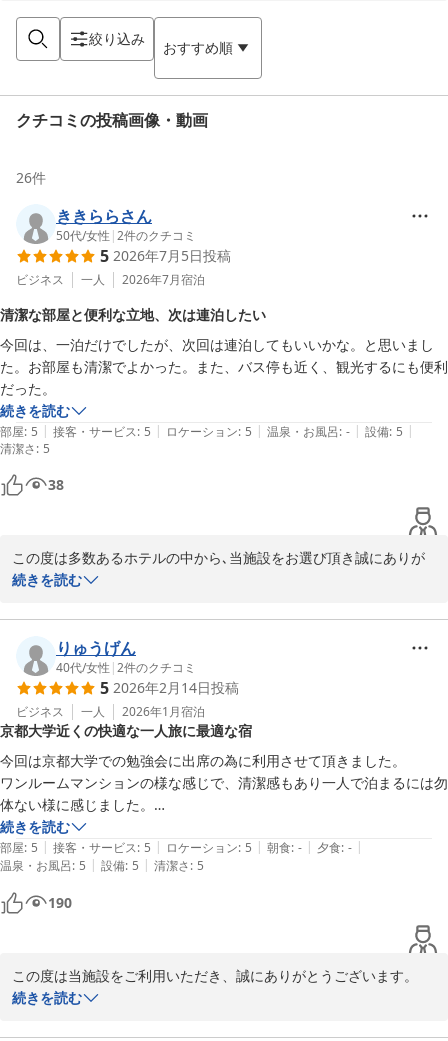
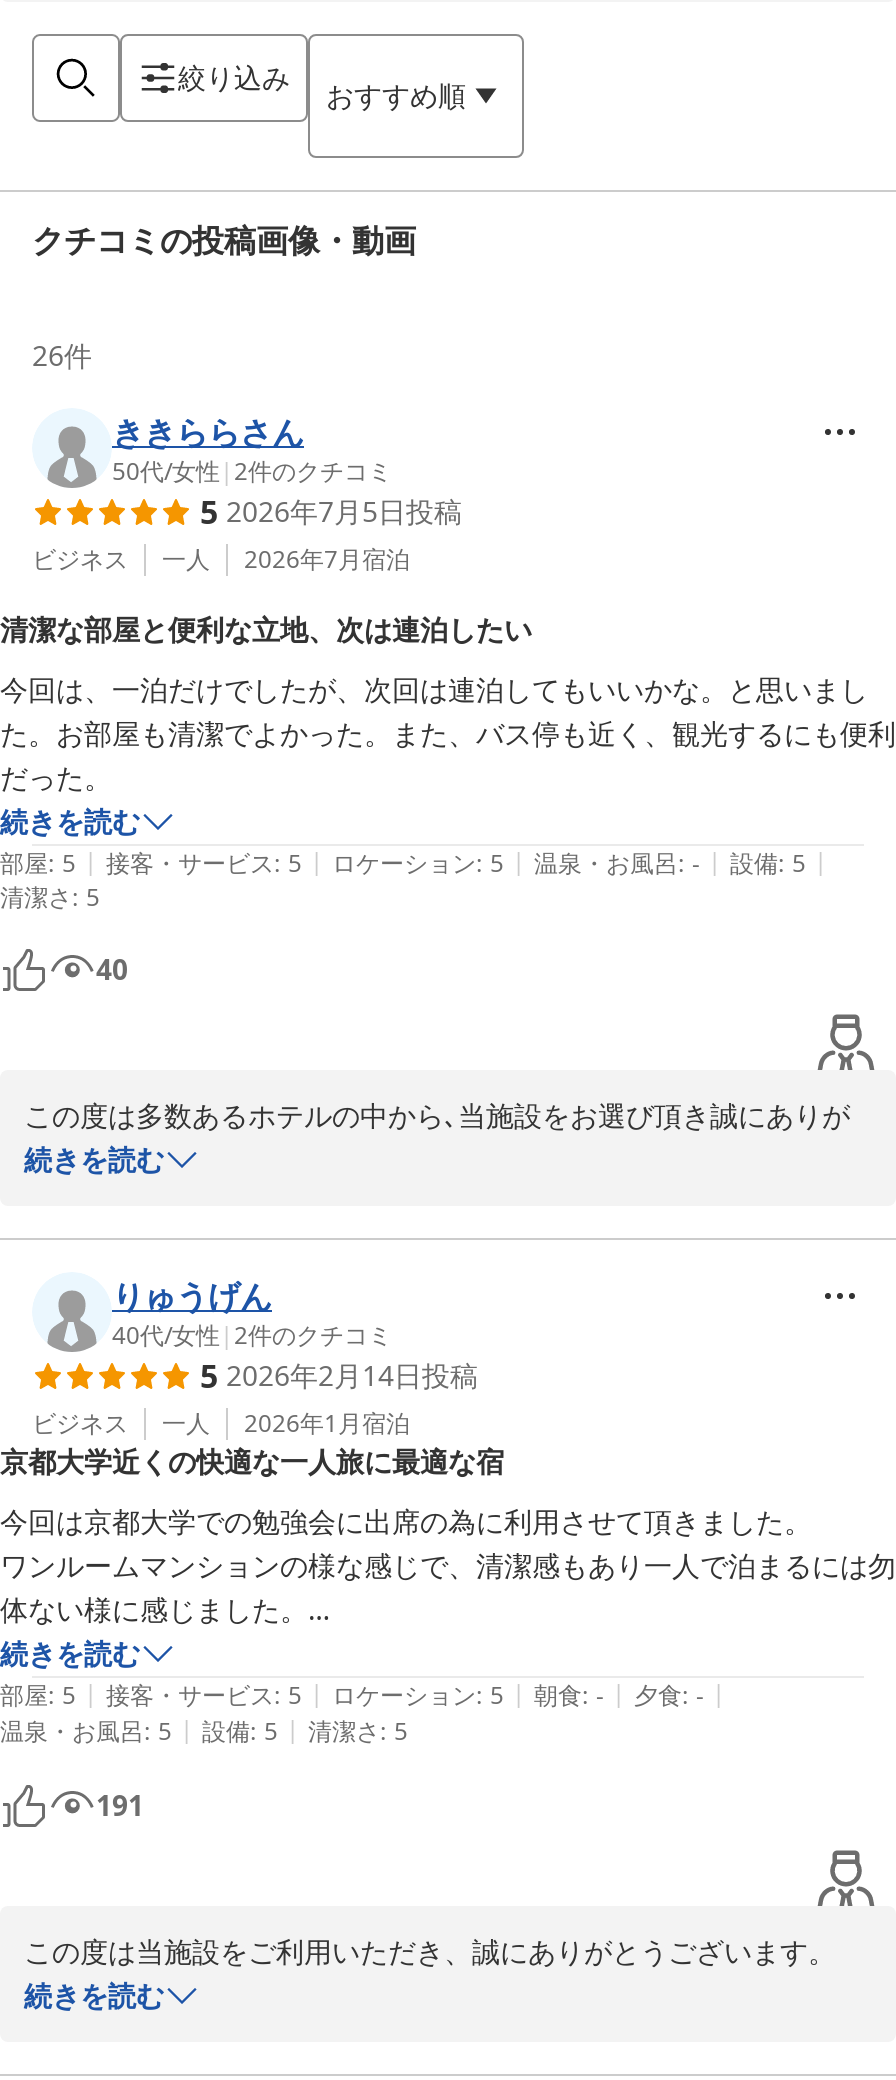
[48,475,64,494] 38 -> [96,950,128,988] 40
[48,893,72,912] 190 -> [96,1786,144,1824] 191

